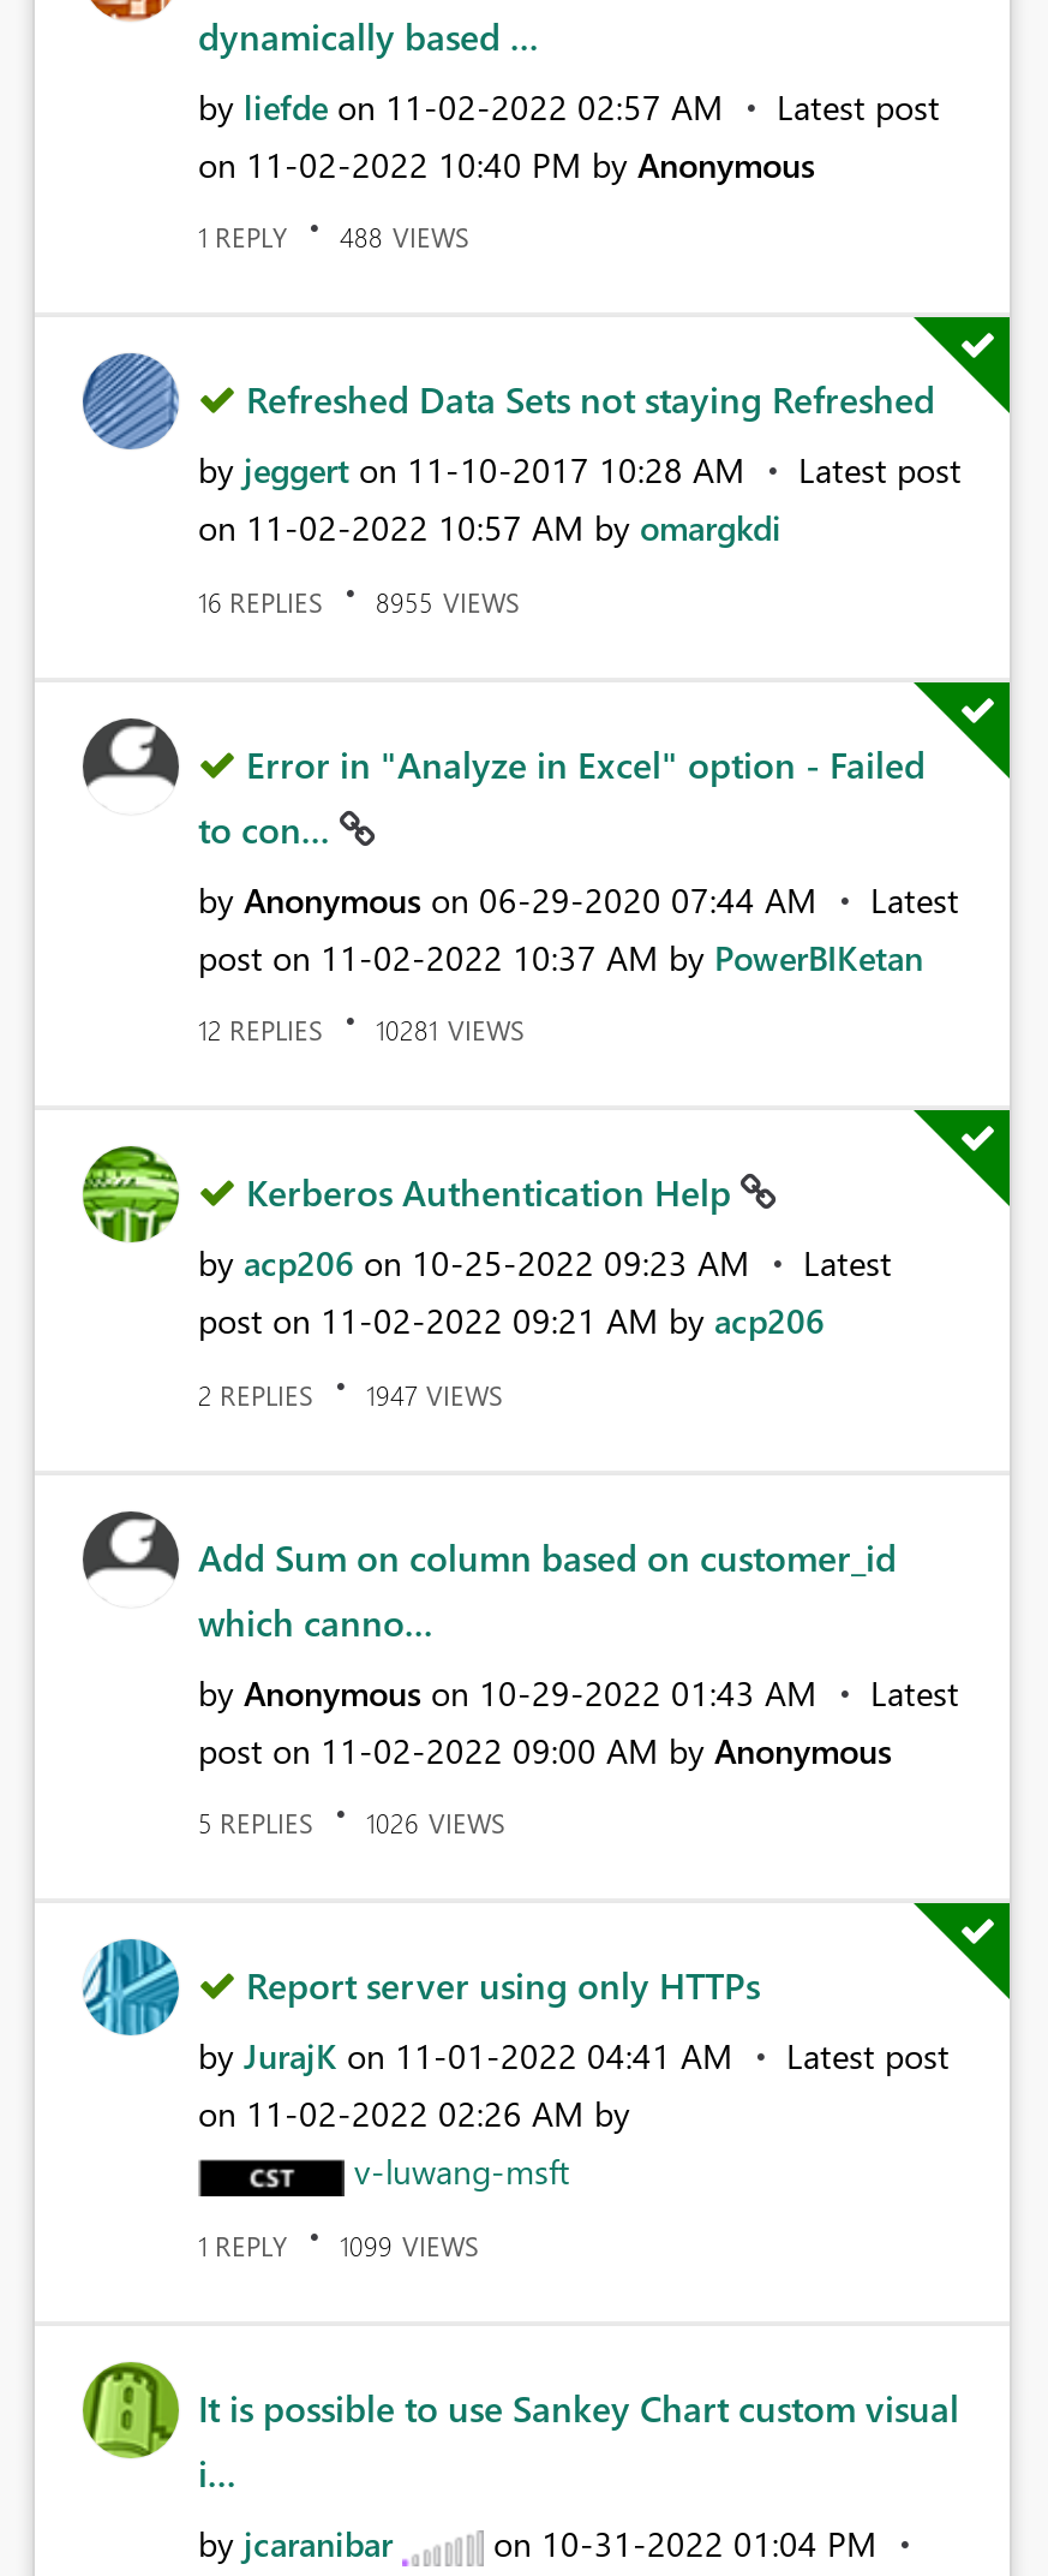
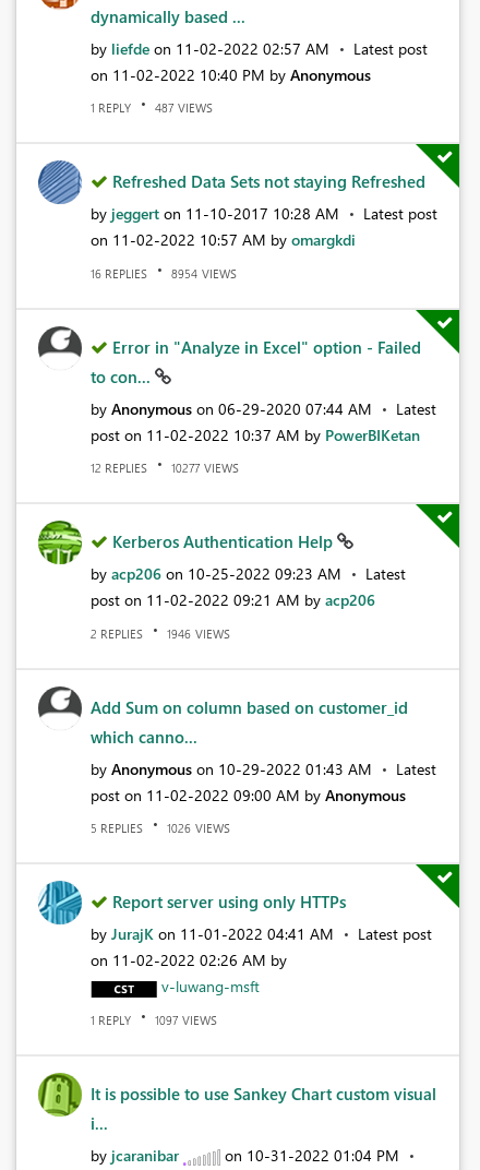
[198,220,469,256] 1 REPLY 488 VIEWS -> [91,100,213,116] 1 REPLY 487 VIEWS
[198,584,520,620] 16 REPLIES 8955 VIEWS -> [91,265,237,281] 16 REPLIES 8954 VIEWS
[198,1013,525,1049] 12 REPLIES 10281 VIEWS -> [91,460,239,476] 12 REPLIES 10277 VIEWS
[198,1377,503,1413] 2 REPLIES 1947 VIEWS -> [91,625,230,642] 2 REPLIES 1946 VIEWS
[198,2227,479,2263] 1 REPLY 1099 VIEWS -> [91,1012,217,1028] 1 REPLY 1097 VIEWS

